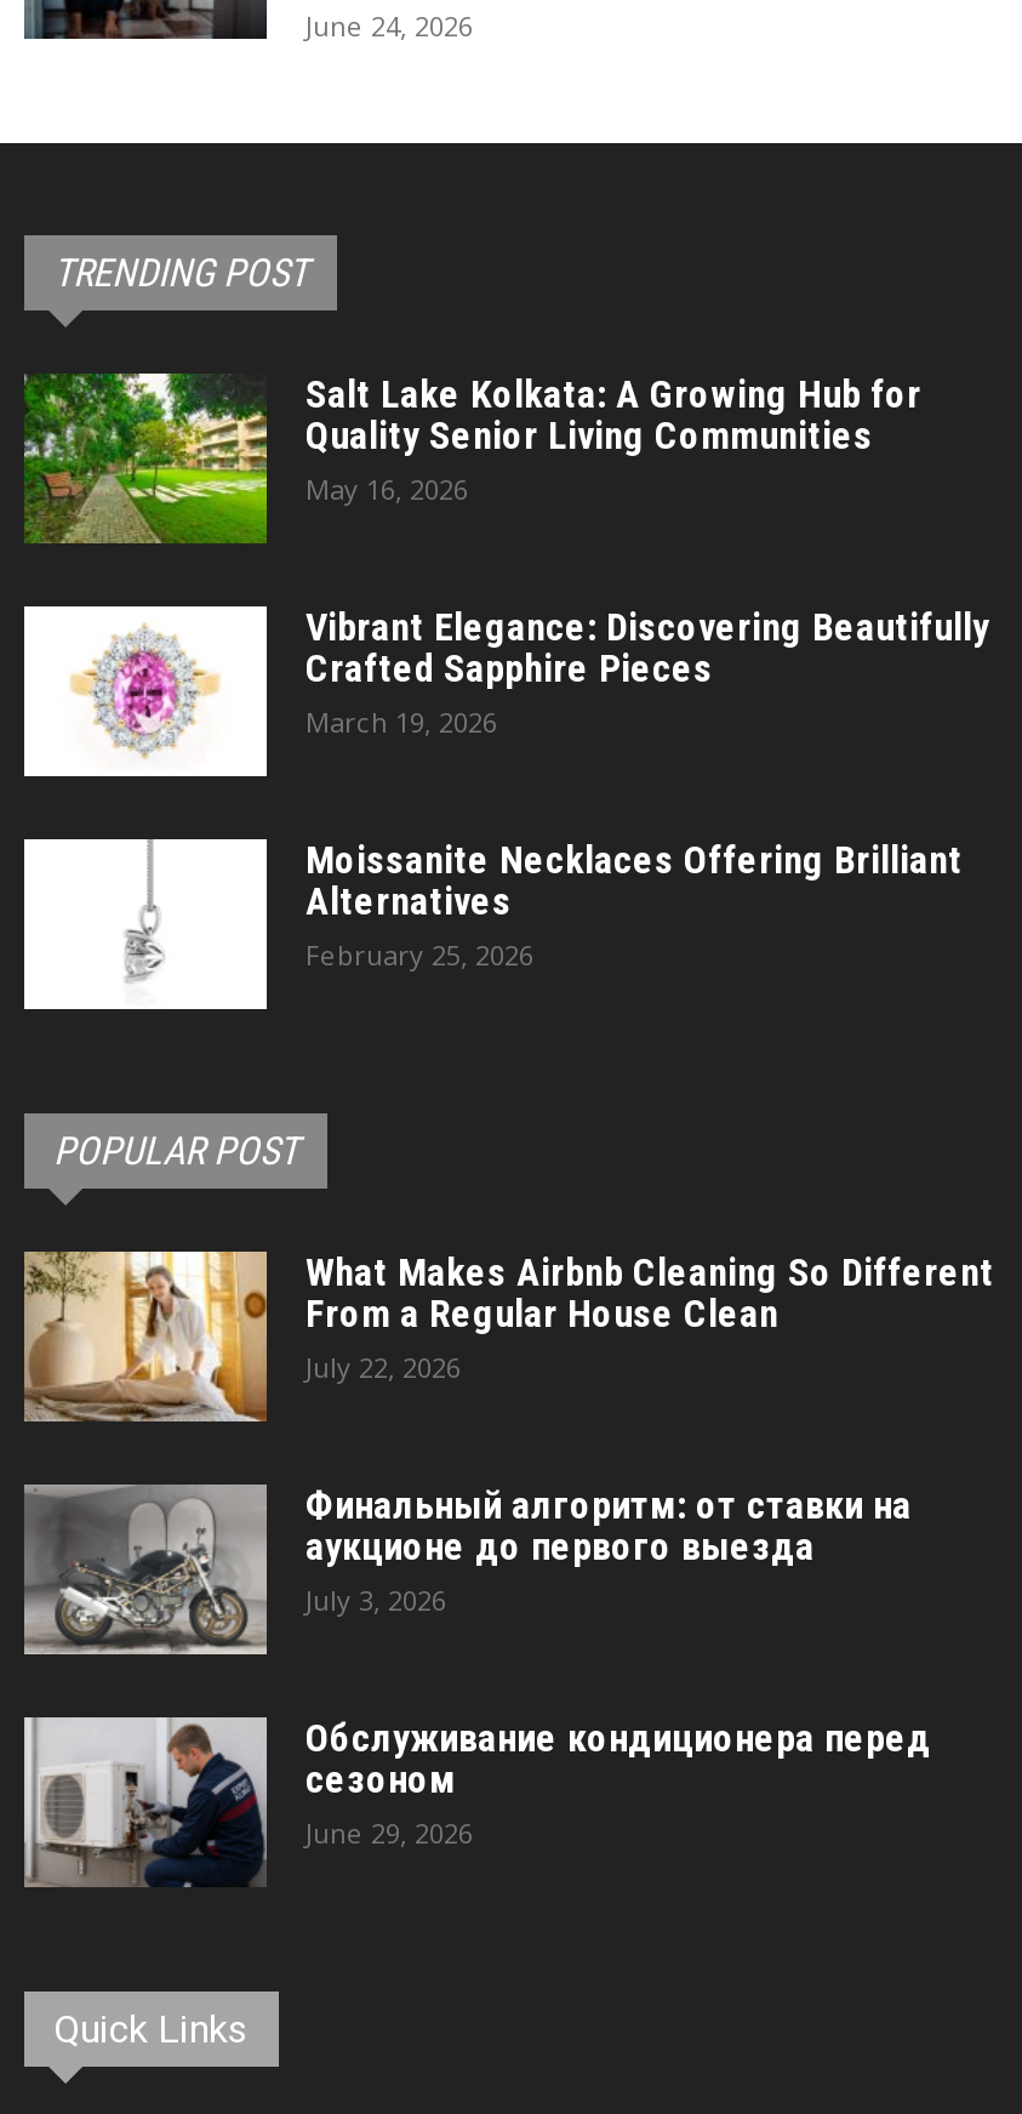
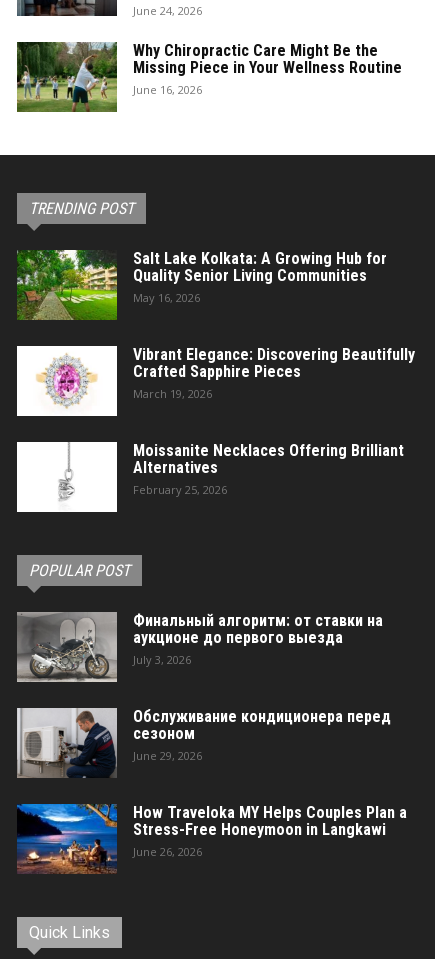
none -> [16,40,402,113] [image] | Why Chiropractic Care Might Be the | Missing Piece in Your Wellness Routine | June 16, 2026
[24,1248,994,1421] [image] | What Makes Airbnb Cleaning So Different | From a Regular House Clean | July 22, 2026 -> none
none -> [16,802,407,874] [image] | How Traveloka MY Helps Couples Plan a | Stress-Free Honeymoon in Langkawi | June 26, 2026

